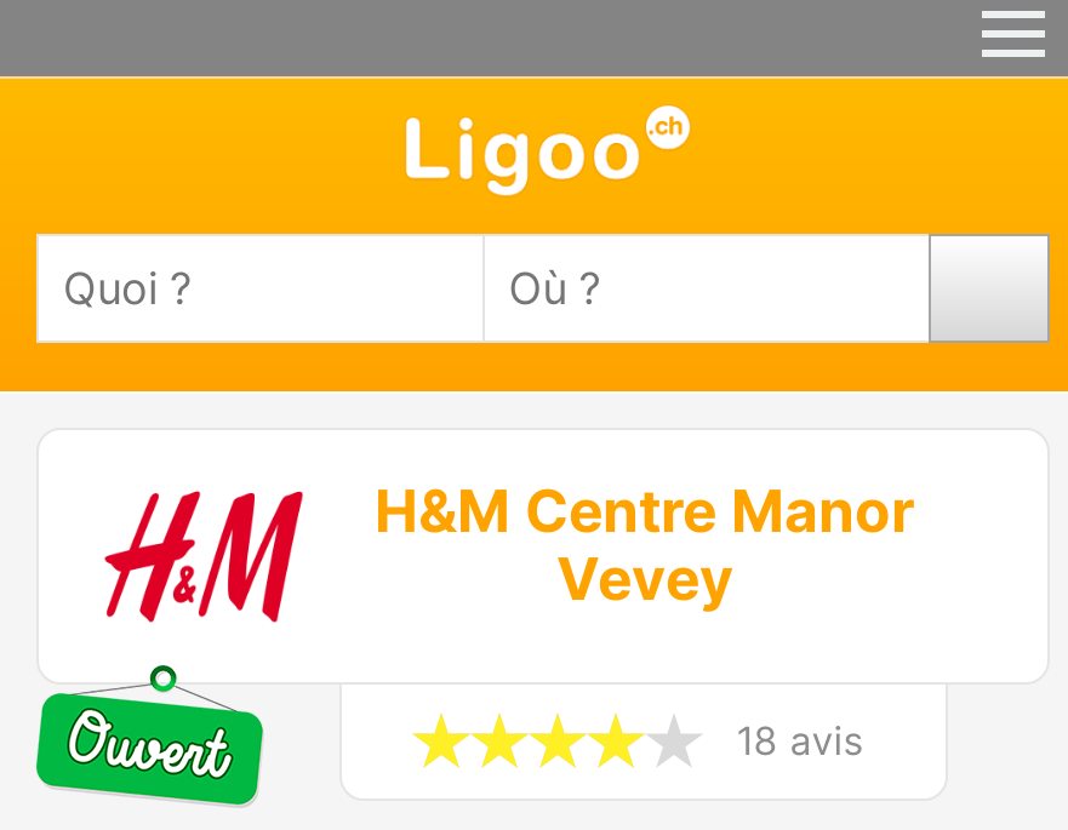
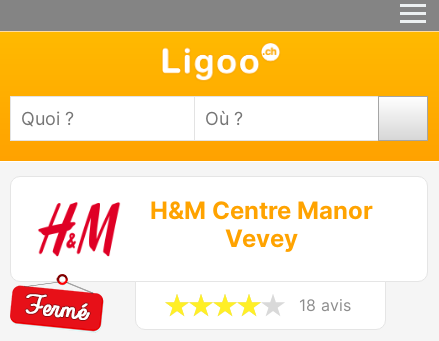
[34,663,264,808] [image] -> [9,273,104,332] [image]

